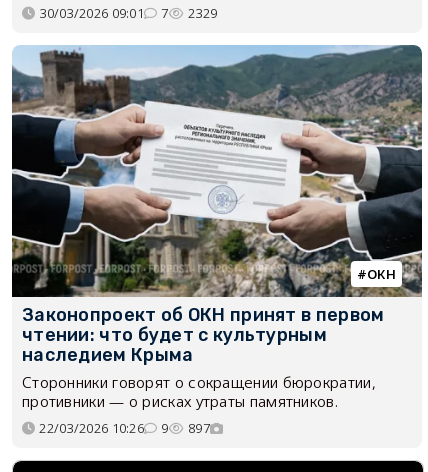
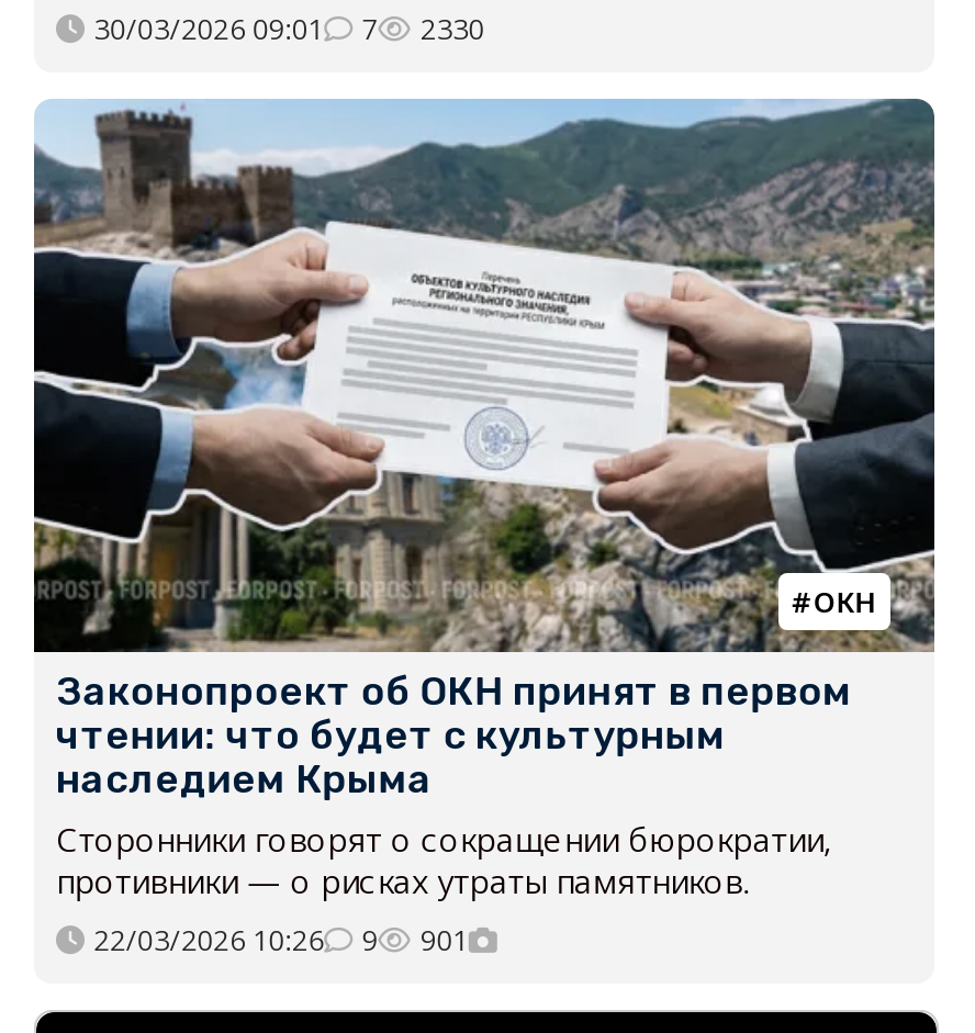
[39,4,217,22] 30/03/2026 09:01 7 2329 -> [94,8,485,47] 30/03/2026 09:01 7 2330
[39,419,210,437] 22/03/2026 10:26 9 897 -> [94,919,469,959] 22/03/2026 10:26 9 901

